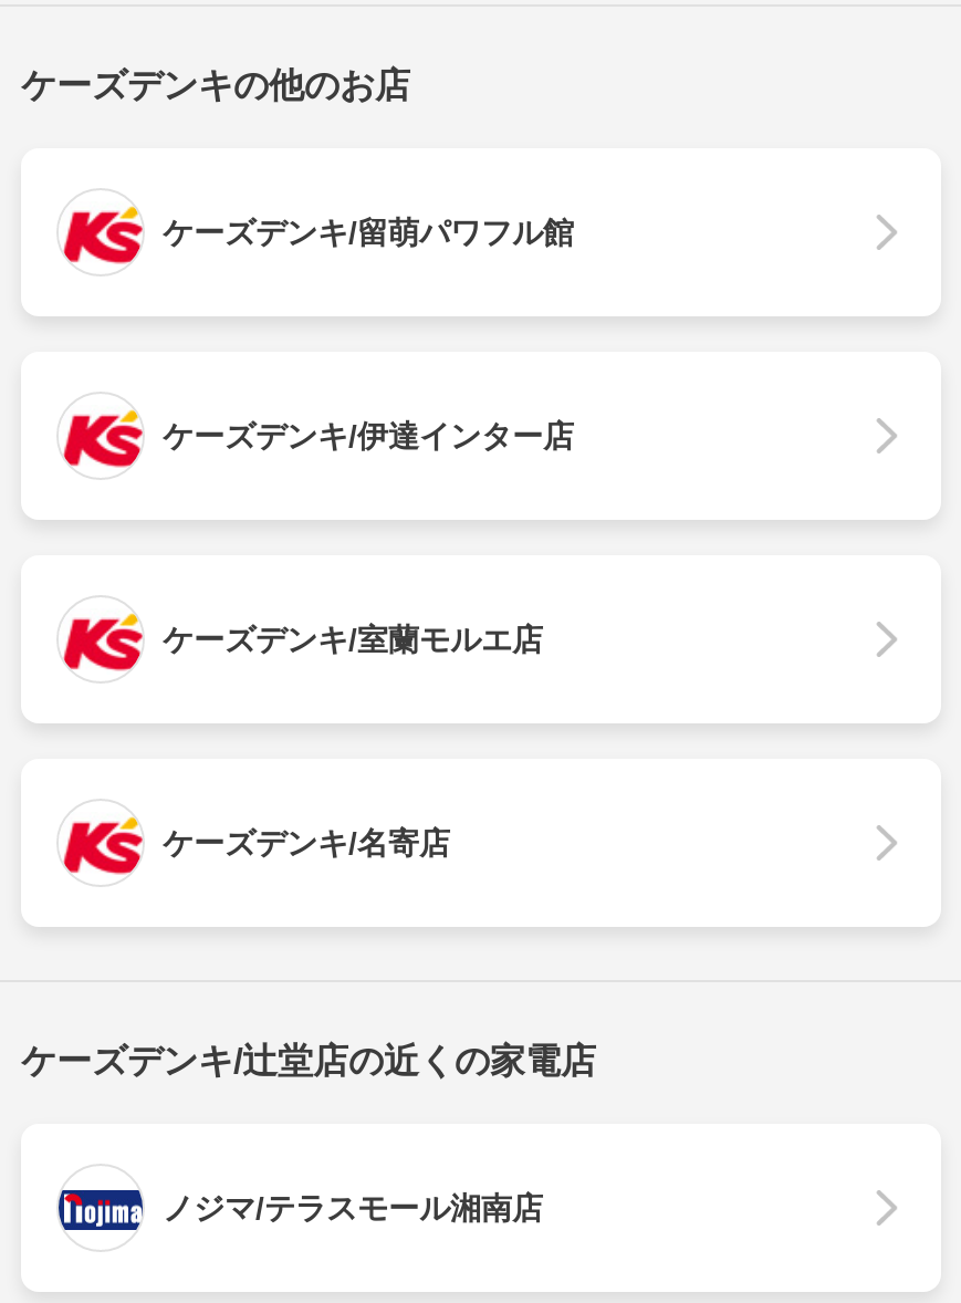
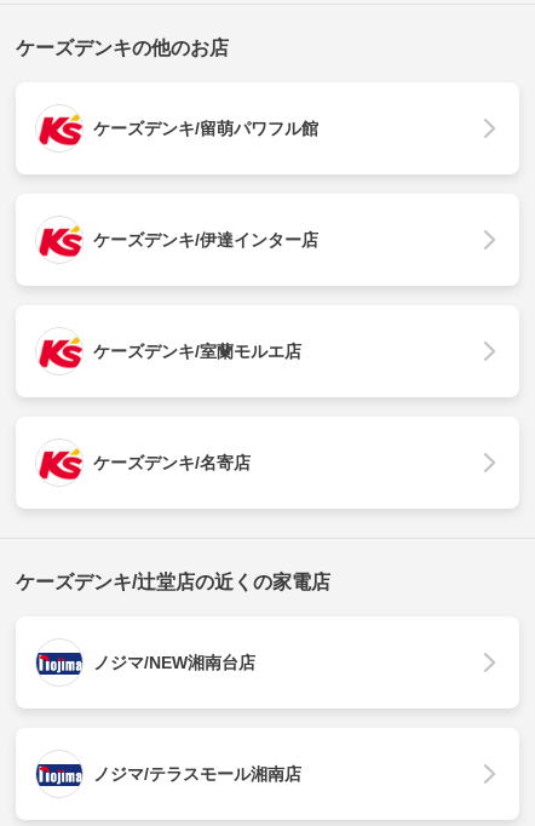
none -> [93,653,255,672] ノジマ/NEW湘南台店

